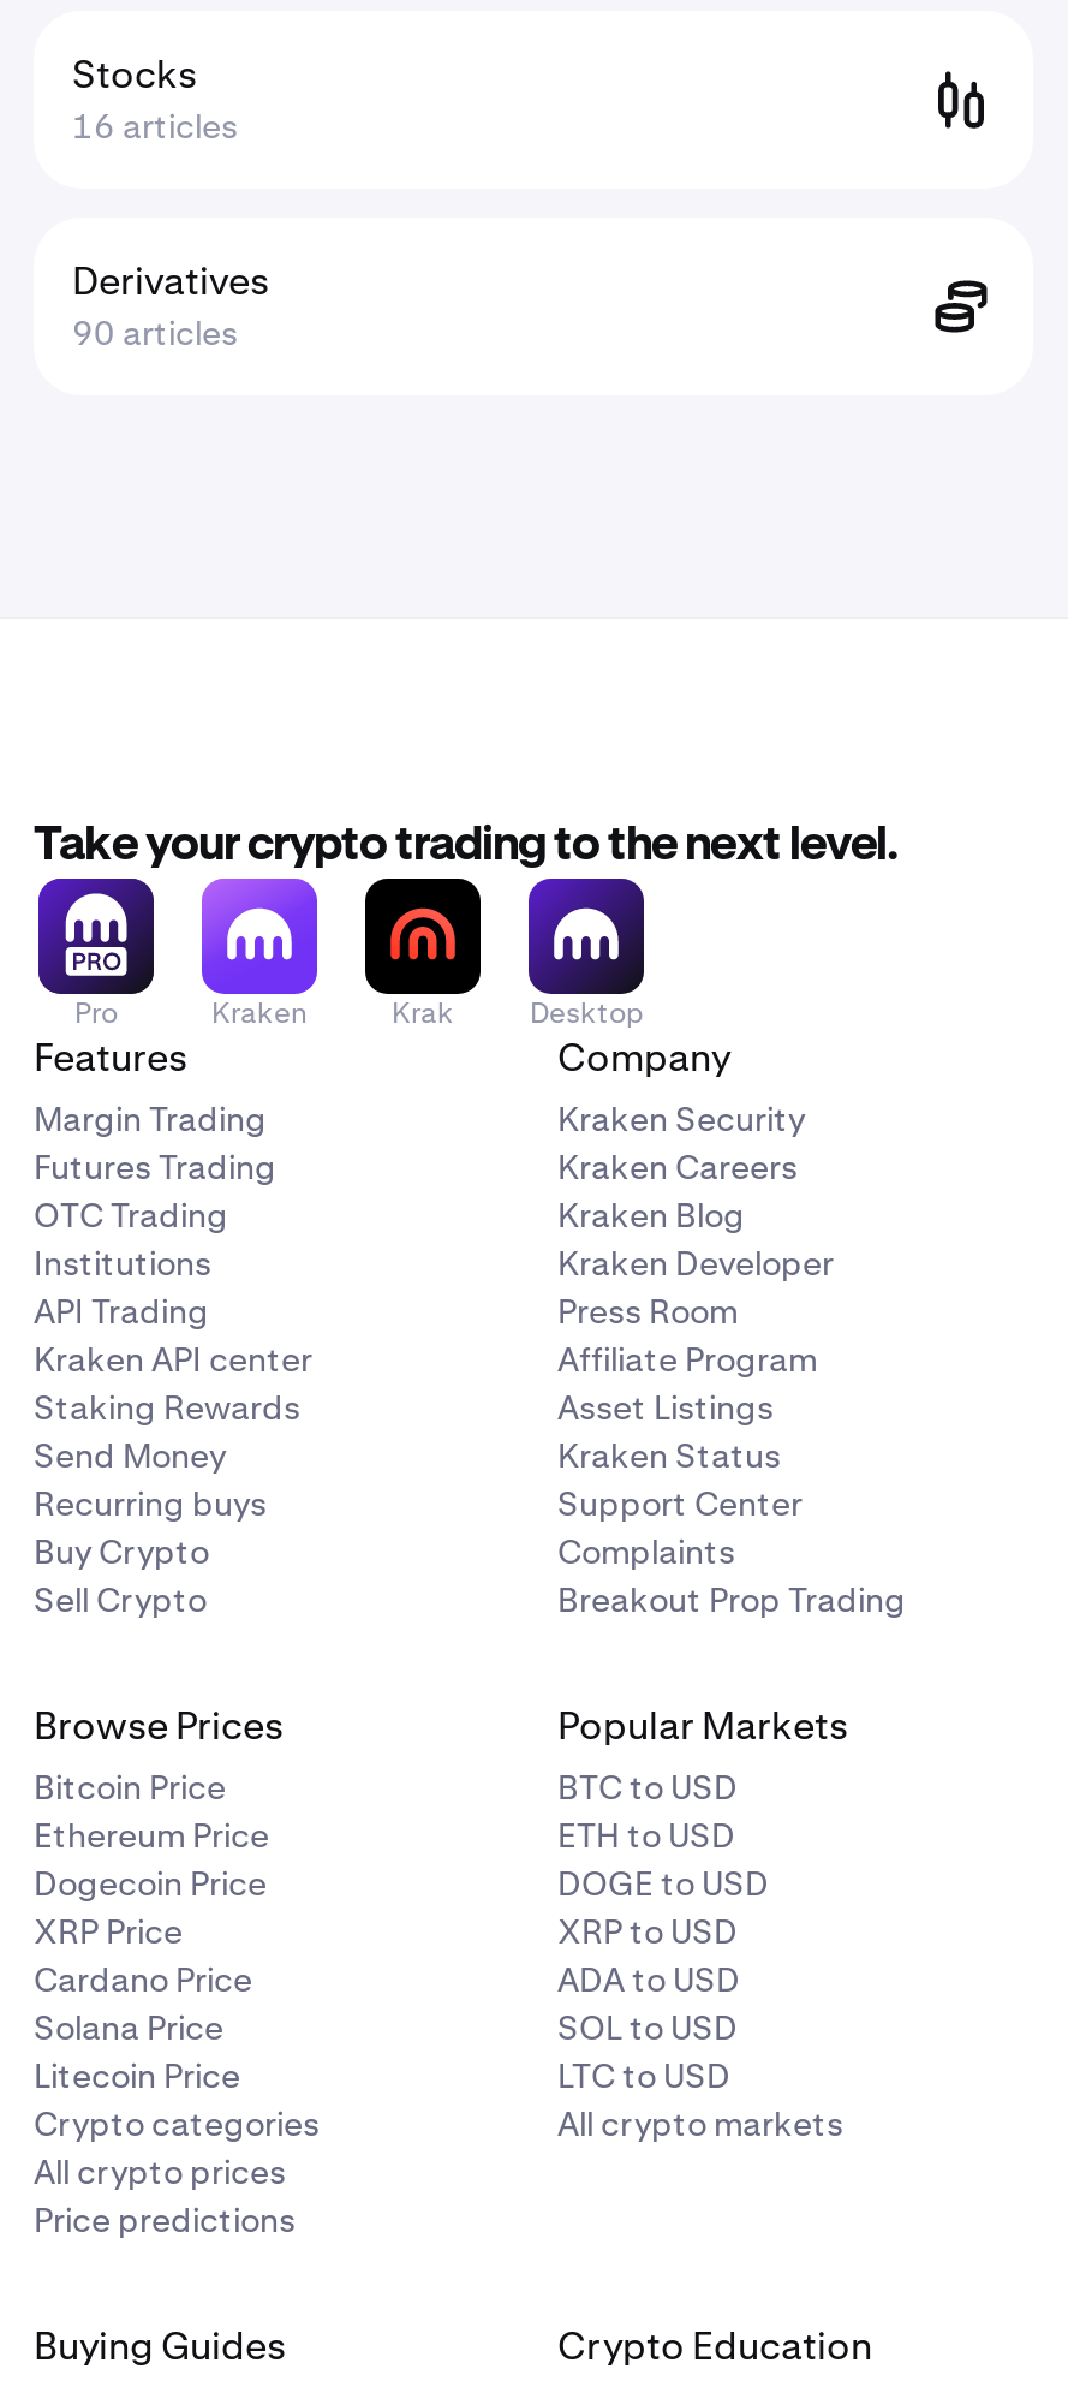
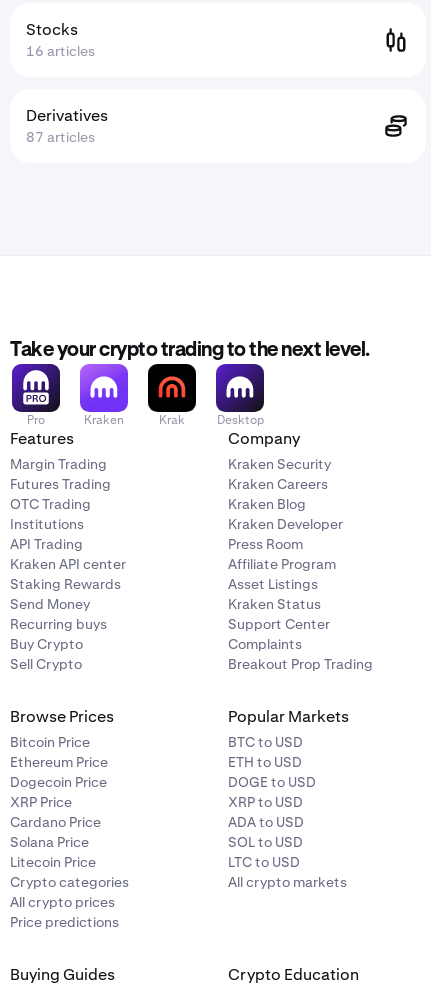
[72,311,238,355] 90 articles -> [26,128,95,146] 87 articles

